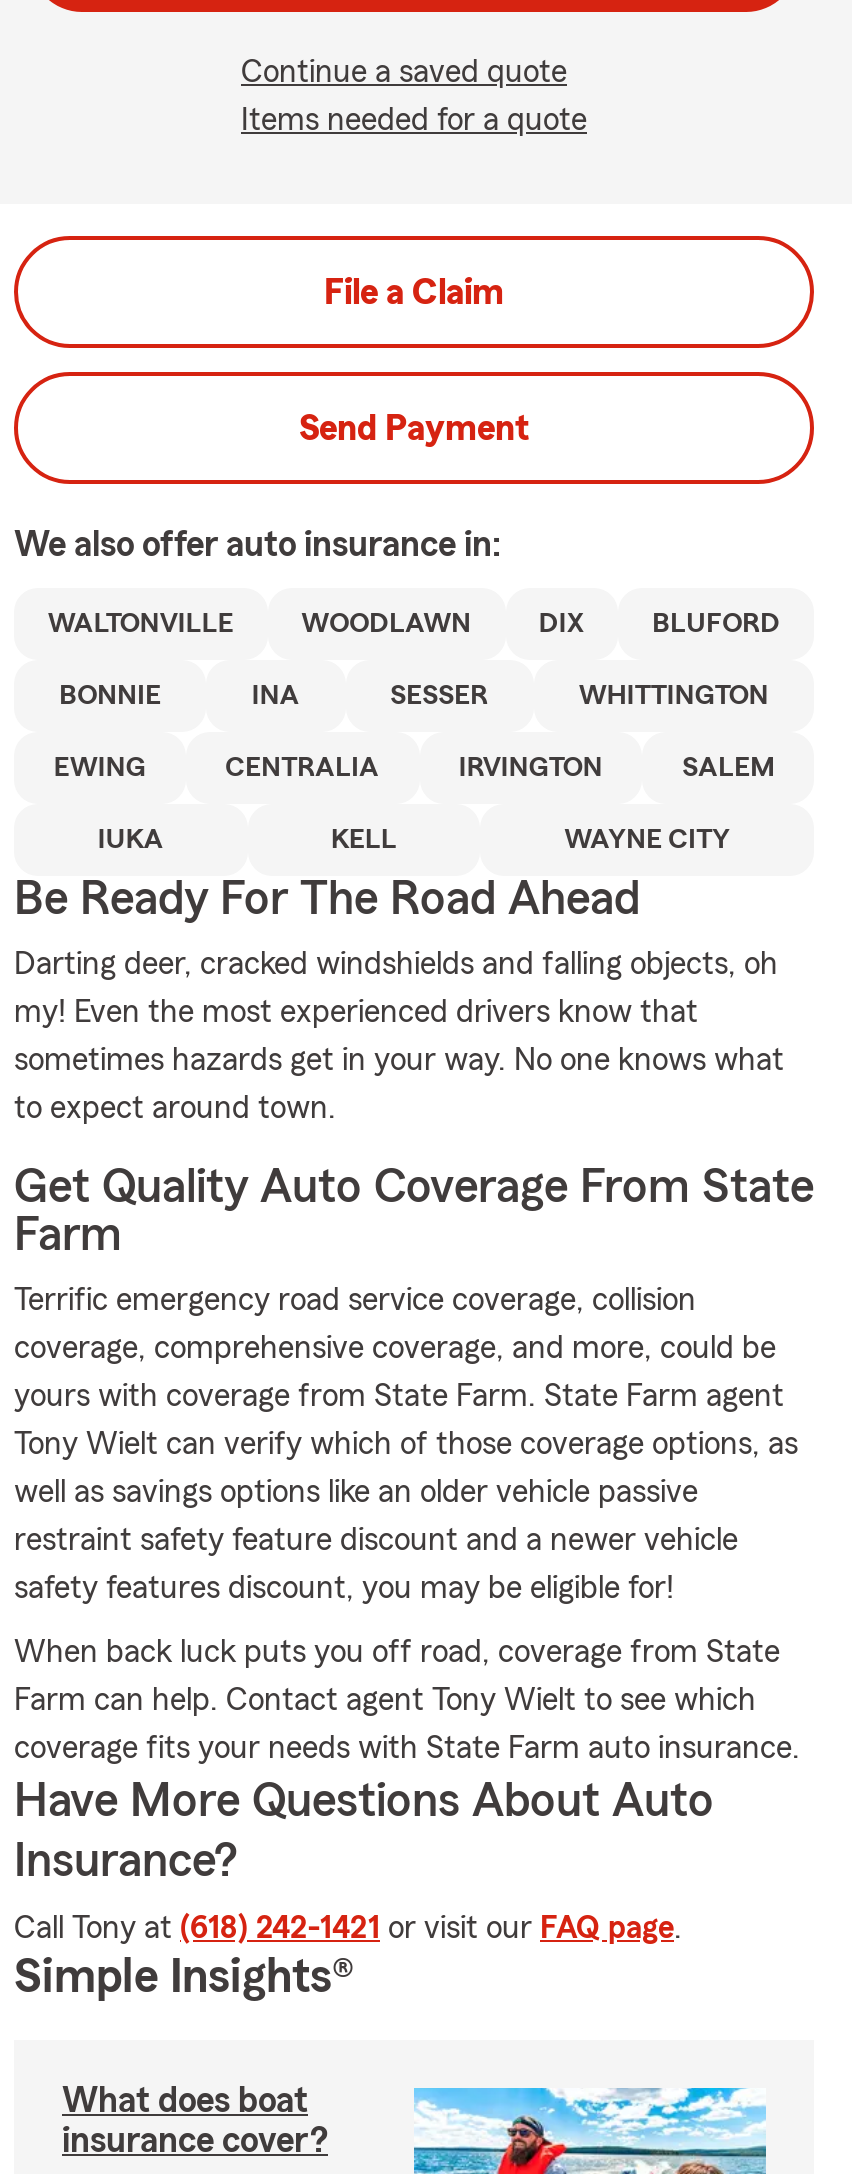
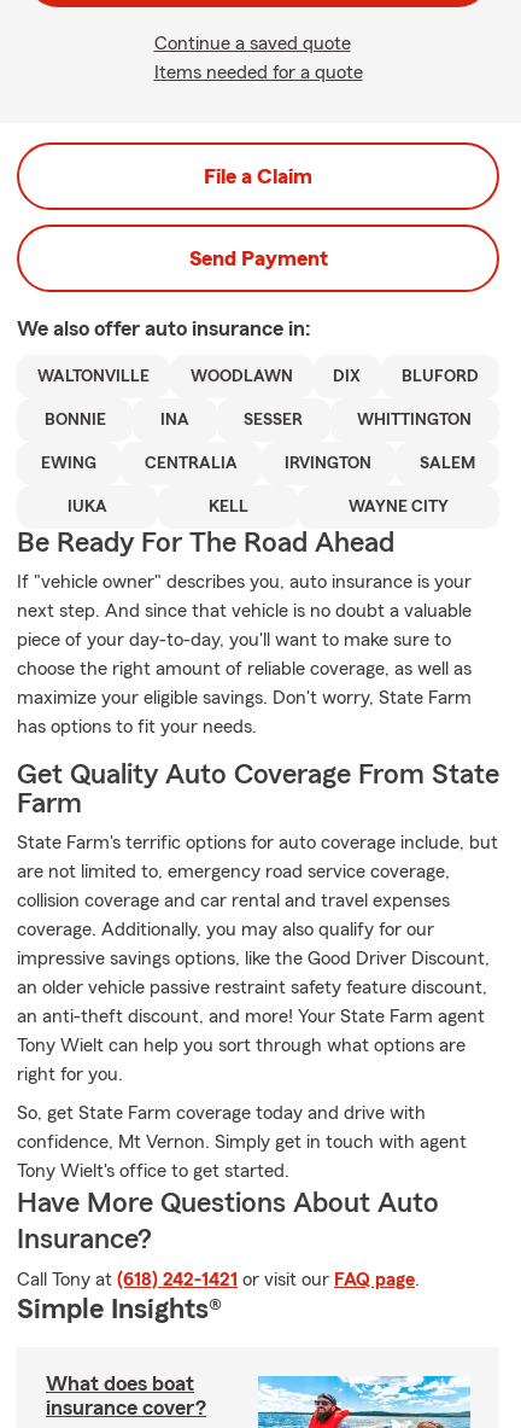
[14,948,784,1124] Darting deer, cracked windshields and falling objects, oh | my! Even the most experienced drivers know that | sometimes hazards get in your way. No one knows what | to expect around town. -> [17,572,472,736] If "vehicle owner" describes you, auto insurance is your | next step. And since that vehicle is no doubt a valuable | piece of your day-to-day, you'll want to make sure to | choose the right amount of reliable coverage, as well as | maximize your eligible savings. Don't worry, State Farm | has options to fit your needs.
[14,1284,800,1764] Terrific emergency road service coverage, collision | coverage, comprehensive coverage, and more, could be | yours with coverage from State Farm. State Farm agent | Tony Wielt can verify which of those coverage options, as | well as savings options like an older vehicle passive | restraint safety feature discount and a newer vehicle | safety features discount, you may be eligible for! | When back luck puts you off road, coverage from State | Farm can help. Contact agent Tony Wielt to see which | coverage fits your needs with State Farm auto insurance. -> [17,833,498,1181] State Farm's terrific options for auto coverage include, but | are not limited to, emergency road service coverage, | collision coverage and car rental and travel expenses | coverage. Additionally, you may also qualify for our | impressive savings options, like the Good Driver Discount, | an older vehicle passive restraint safety feature discount, | an anti-theft discount, and more! Your State Farm agent | Tony Wielt can help you sort through what options are | right for you. | So, get State Farm coverage today and drive with | confidence, Mt Vernon. Simply get in touch with agent | Tony Wielt's office to get started.

